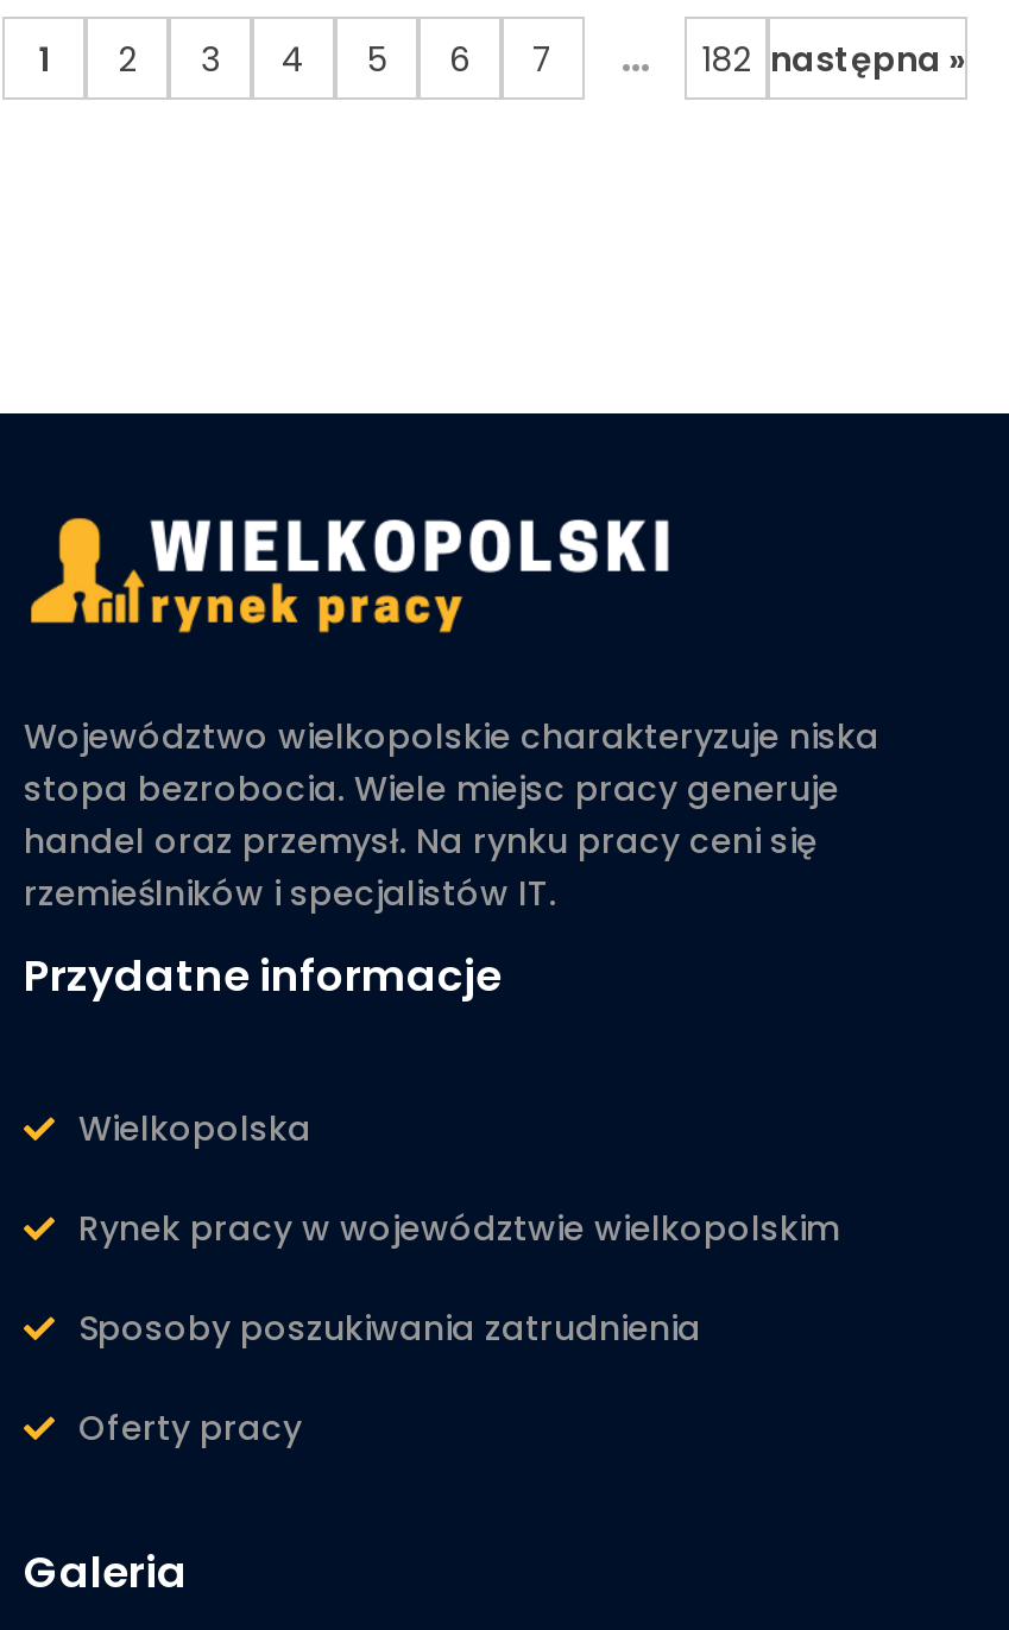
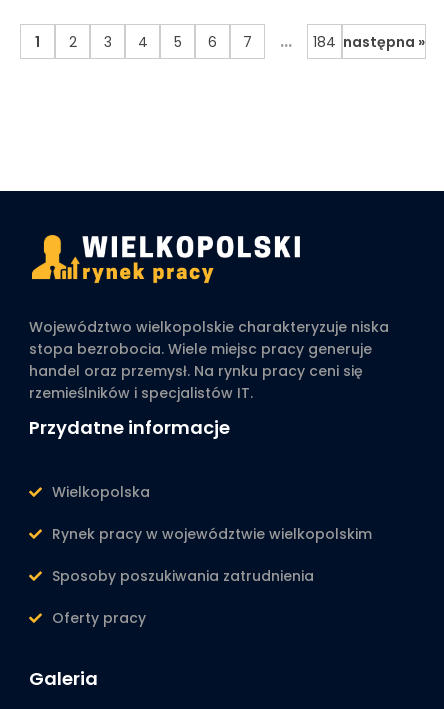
[701,36,965,83] 182 następna » -> [313,32,425,52] 184 następna »

